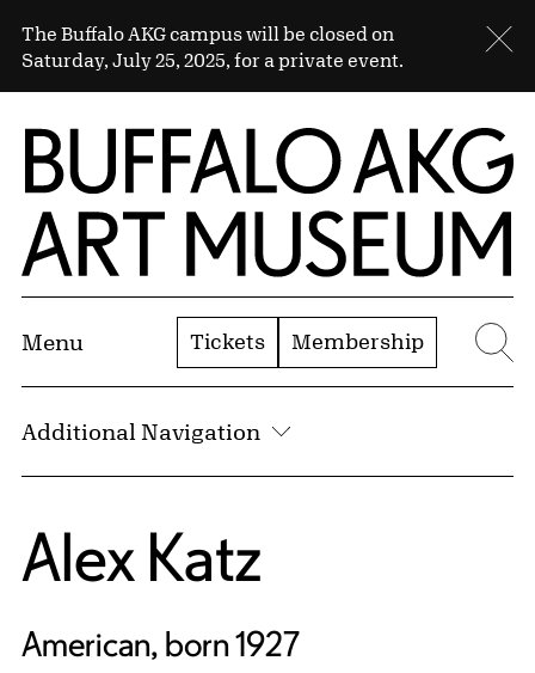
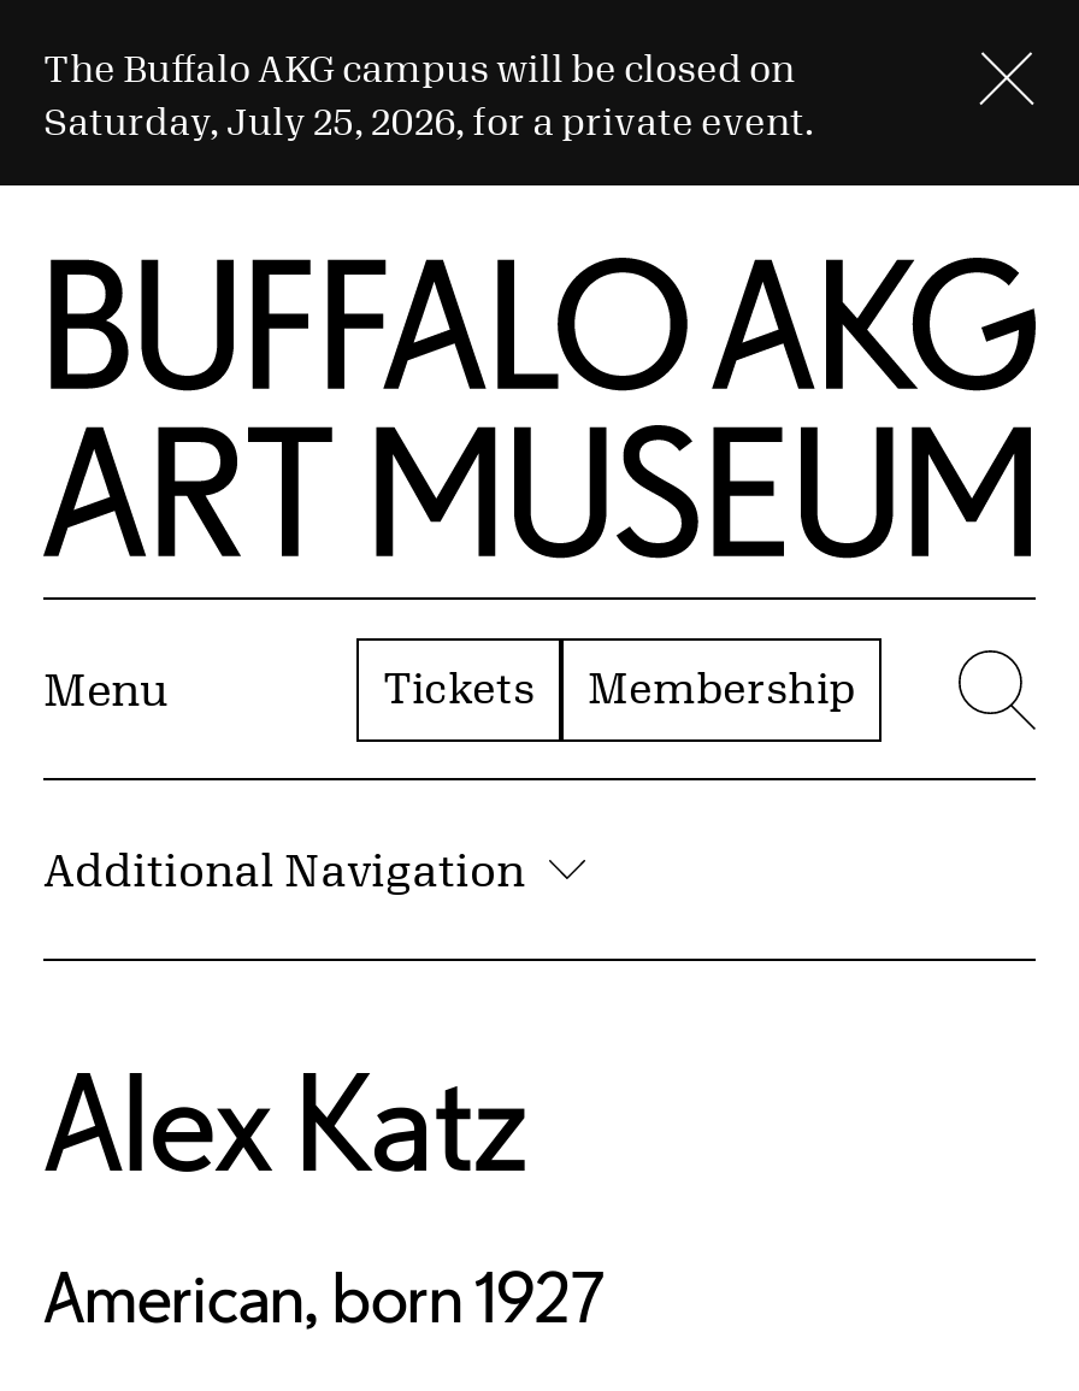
[21,49,404,71] Saturday, July 25, 2025, for a private event. -> [43,99,814,142] Saturday, July 25, 2026, for a private event.

